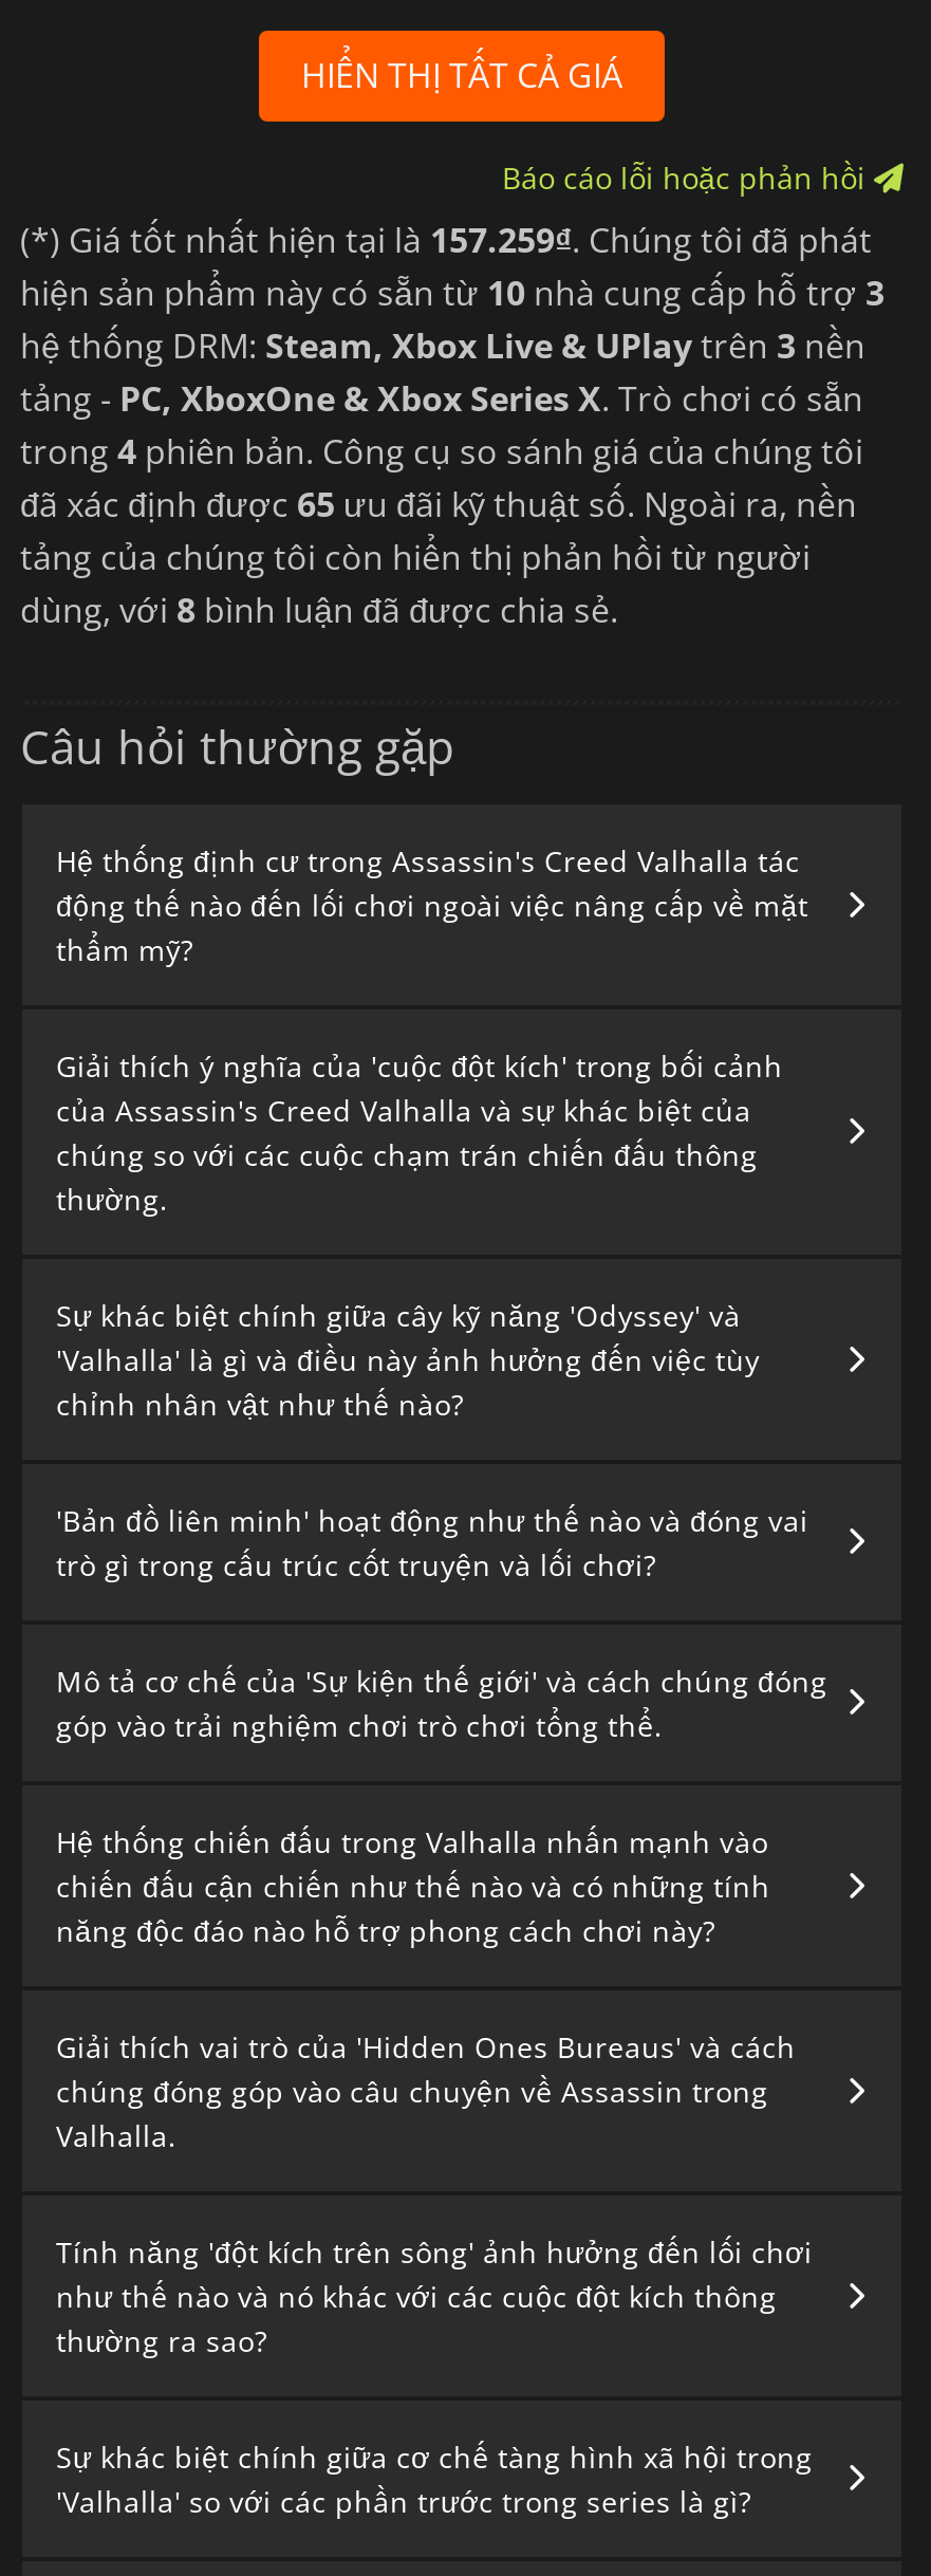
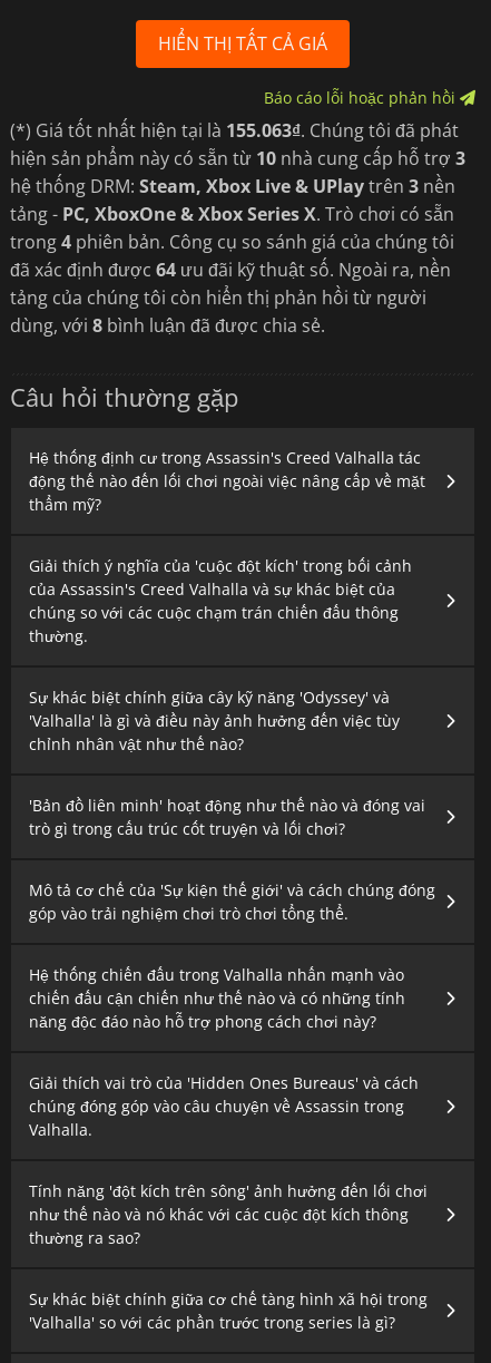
[20,216,872,262] (*) Giá tốt nhất hiện tại là 157.259₫. Chúng tôi đã phát -> [10,118,459,142] (*) Giá tốt nhất hiện tại là 155.063₫. Chúng tôi đã phát
[20,480,857,527] đã xác định được 65 ưu đãi kỹ thuật số. Ngoài ra, nền -> [10,257,451,282] đã xác định được 64 ưu đãi kỹ thuật số. Ngoài ra, nền

